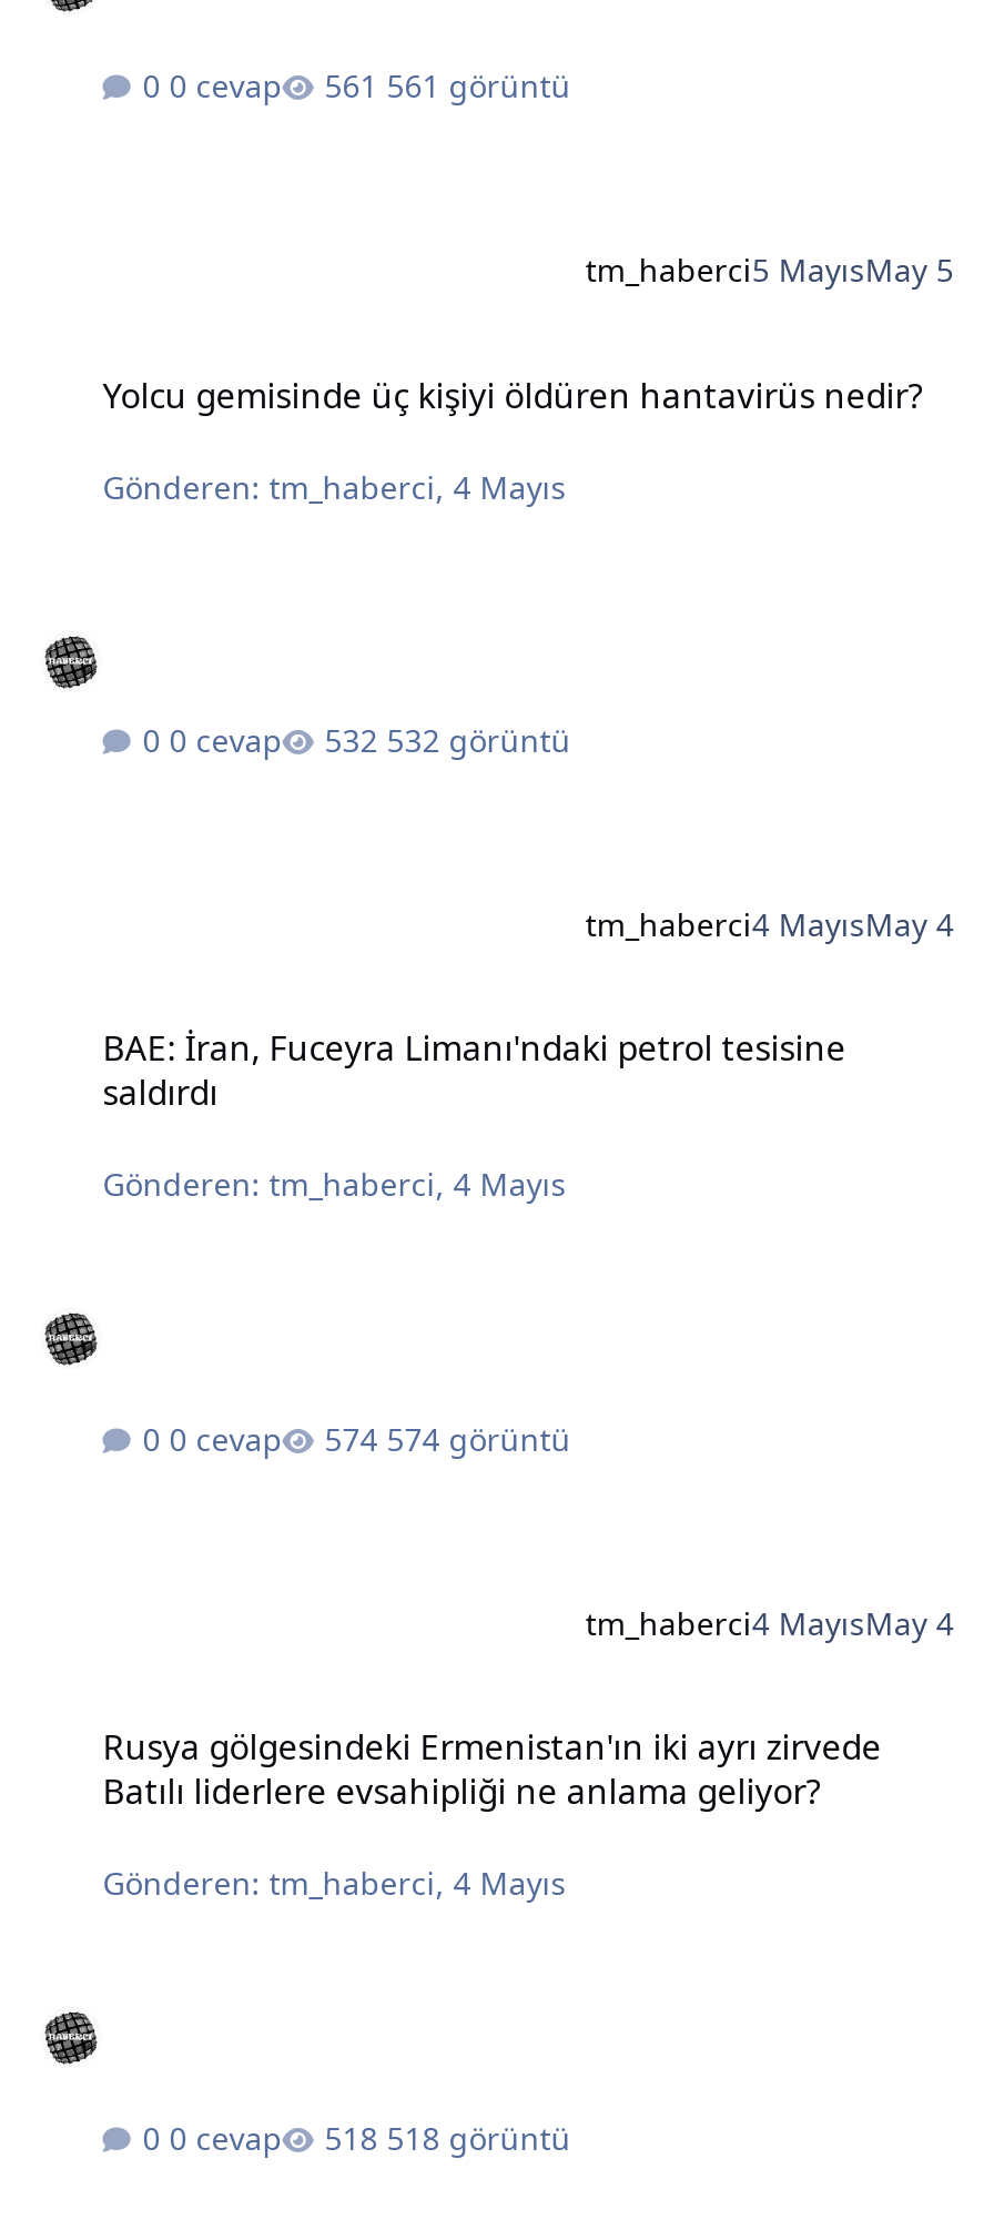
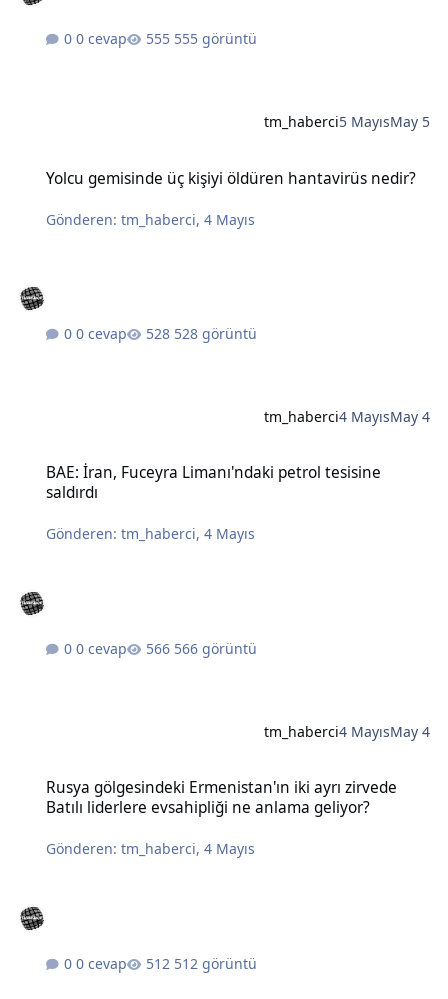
[387,65,571,107] 561 görüntü -> [174,29,257,48] 555 görüntü
[387,719,571,761] 532 görüntü -> [174,324,257,343] 528 görüntü
[387,1418,571,1460] 574 görüntü -> [174,639,257,658] 566 görüntü
[387,2116,571,2159] 518 görüntü -> [174,954,257,973] 512 görüntü

